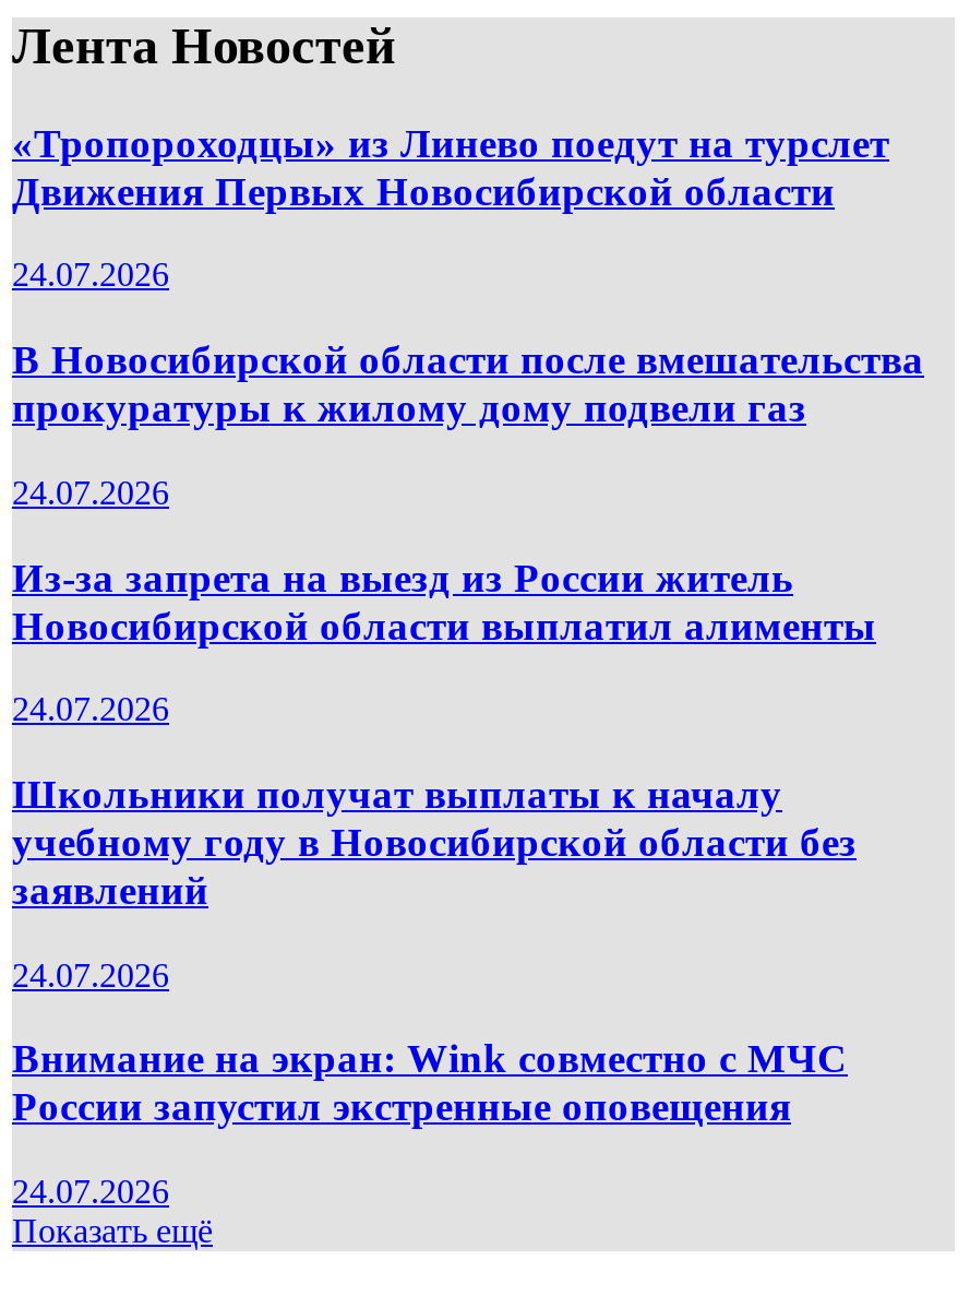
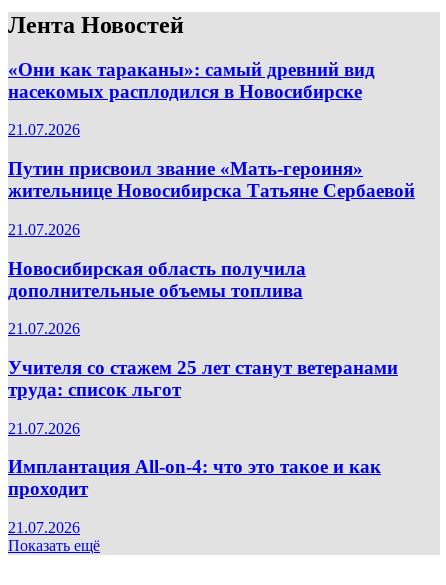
[12,119,889,213] «Тропороходцы» из Линево поедут на турслет | Движения Первых Новосибирской области -> [8,59,375,102] «Они как тараканы»: самый древний вид | насекомых расплодился в Новосибирске
[12,256,169,293] 24.07.2026 -> [8,121,80,138] 21.07.2026
[12,337,924,430] В Новосибирской области после вмешательства | прокуратуры к жилому дому подвели газ -> [8,158,415,201] Путин присвоил звание «Мать-героиня» | жительнице Новосибирска Татьяне Сербаевой
[12,473,169,511] 24.07.2026 -> [8,221,80,238] 21.07.2026
[12,554,876,647] Из-за запрета на выезд из России житель | Новосибирской области выплатил алименты -> [8,257,306,300] Новосибирская область получила | дополнительные объемы топлива
[12,690,169,728] 24.07.2026 -> [8,320,80,337] 21.07.2026
[12,771,857,913] Школьники получат выплаты к началу | учебному году в Новосибирской области без | заявлений -> [8,357,398,400] Учителя со стажем 25 лет станут ветеранами | труда: список льгот
[12,956,169,993] 24.07.2026 -> [8,420,80,437] 21.07.2026
[12,1036,848,1130] Внимание на экран: Wink совместно с МЧС | России запустил экстренные оповещения -> [8,456,381,499] Имплантация All-on-4: что это такое и как | проходит
[12,1173,169,1210] 24.07.2026 -> [8,519,80,536] 21.07.2026

